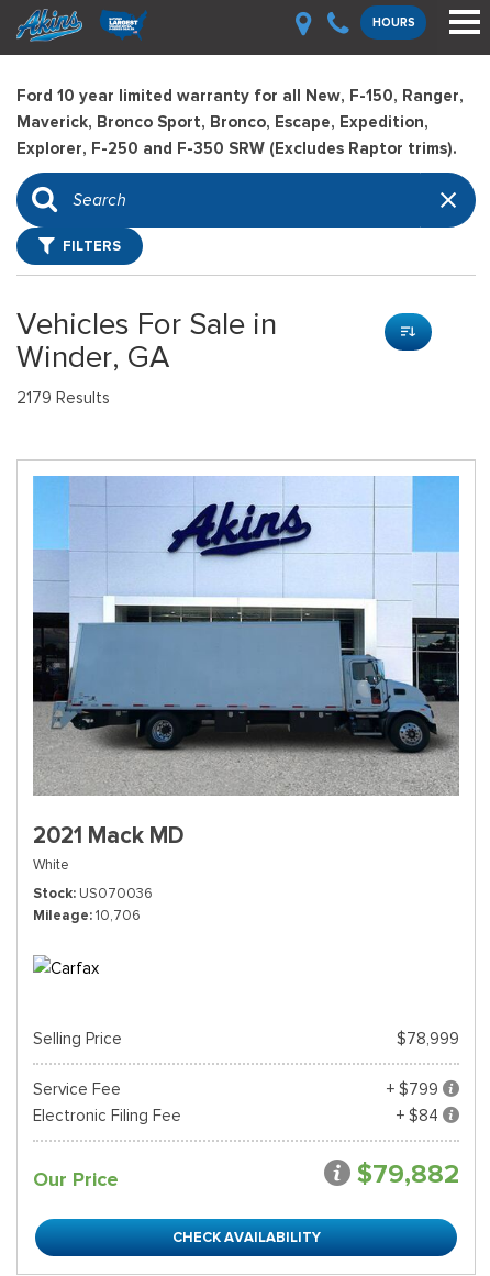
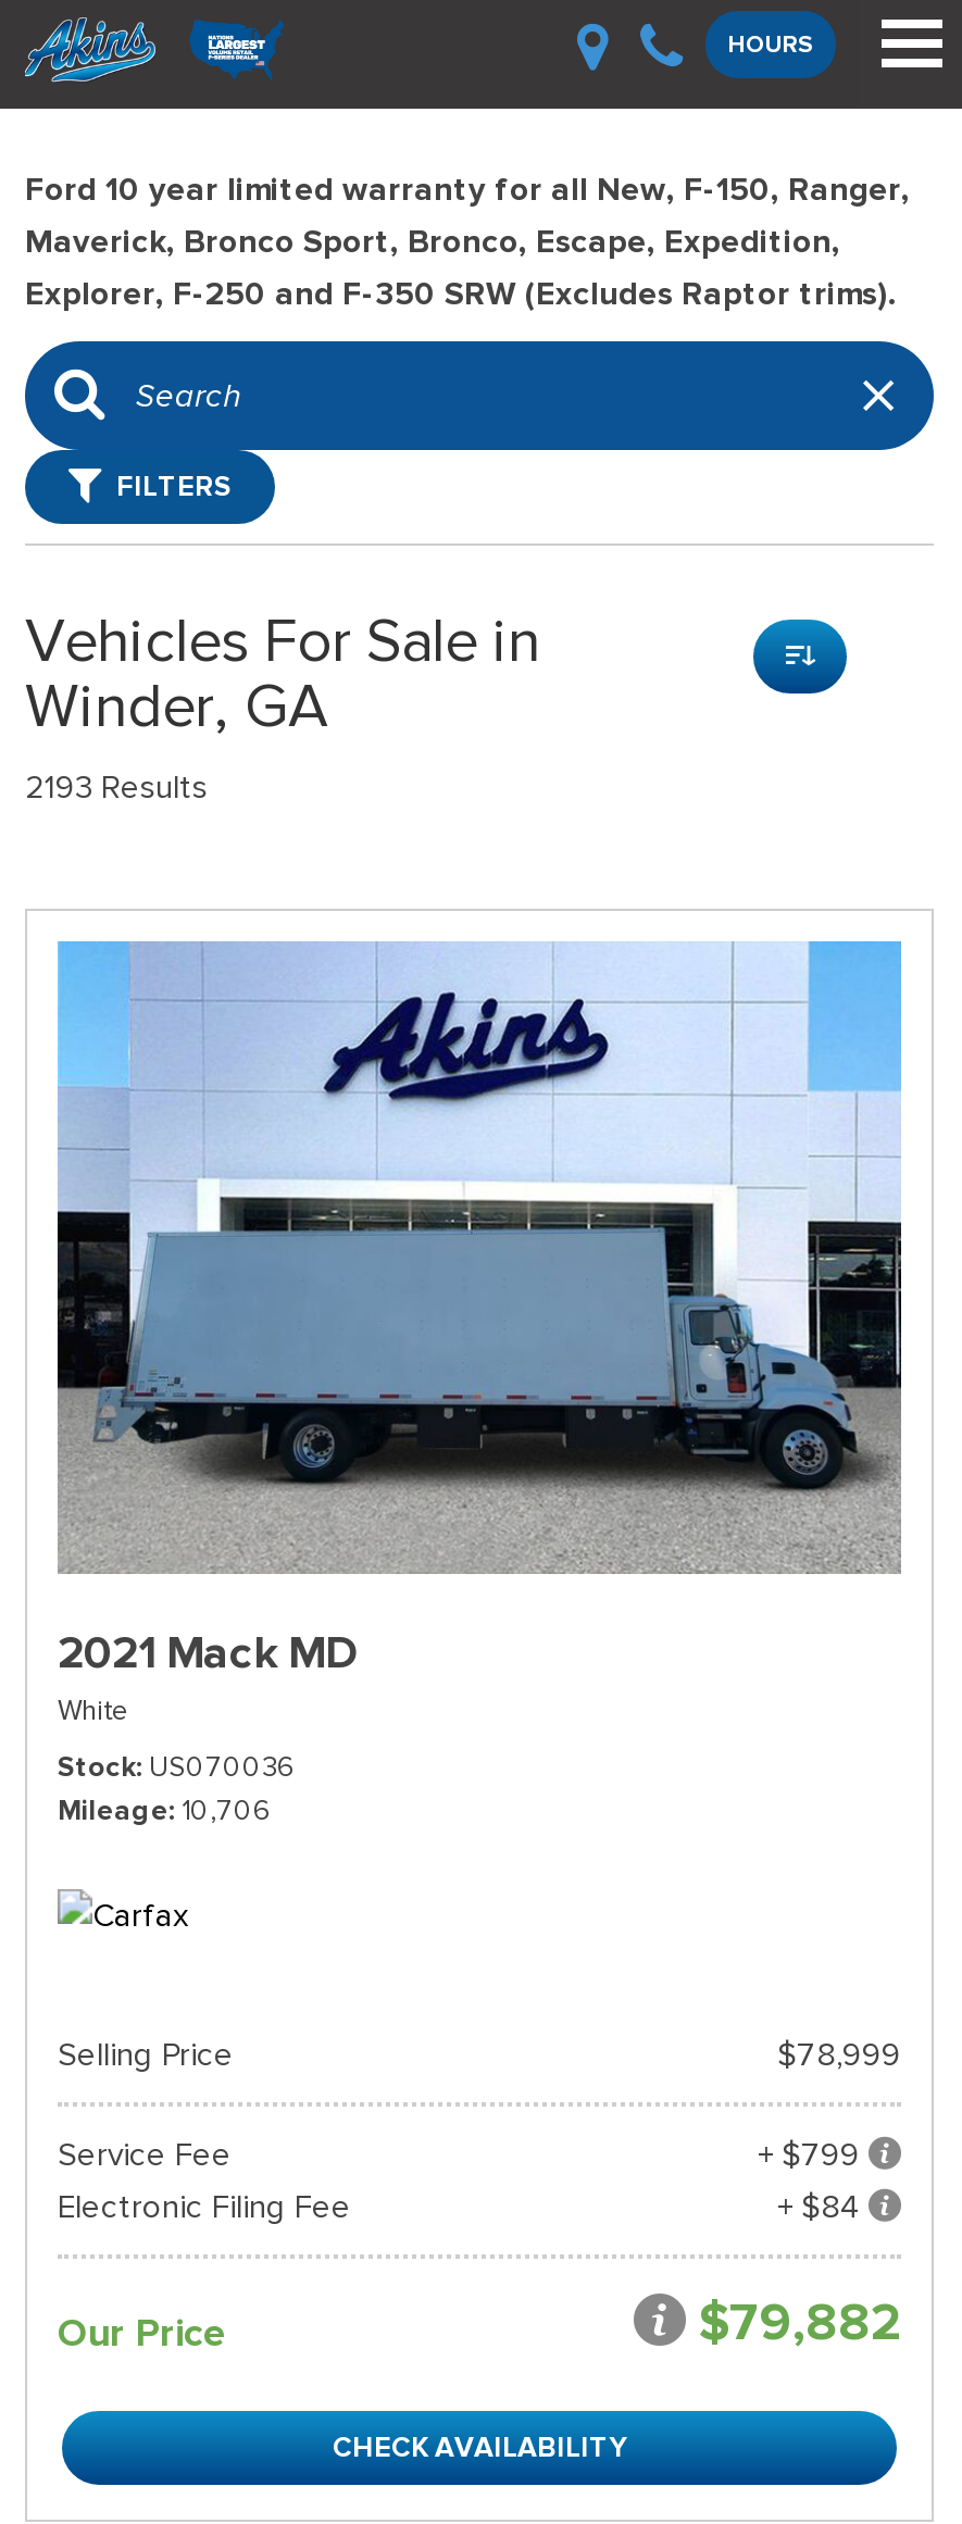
[16,388,110,408] 2179 Results -> [25,767,208,807] 2193 Results

